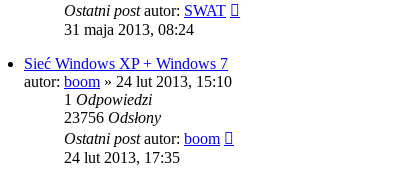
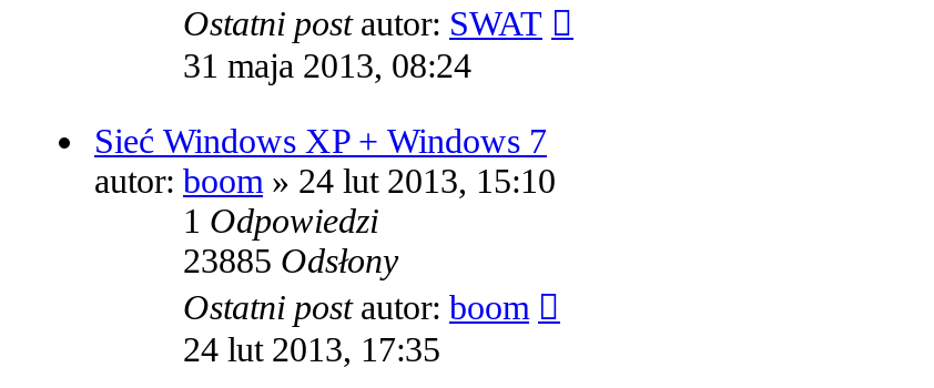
[64,109,161,126] 23756 Odsłony -> [183,242,398,279] 23885 Odsłony

